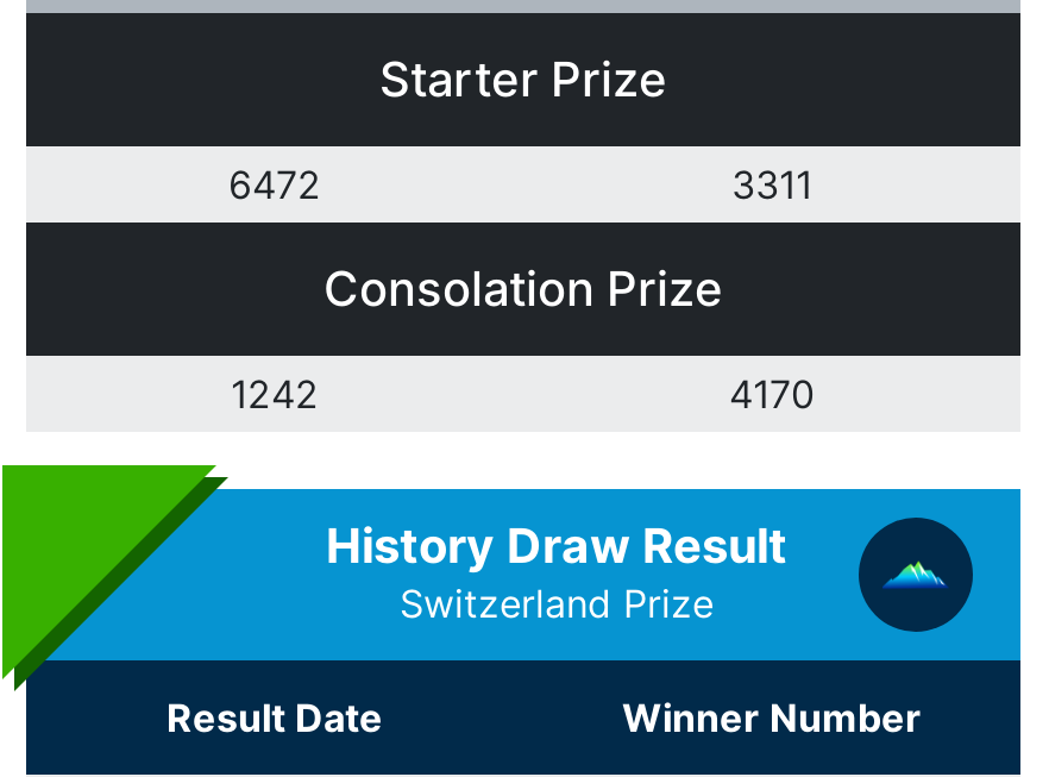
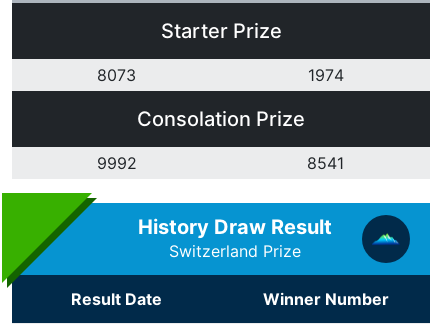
[228,161,321,208] 6472 -> [97,65,136,85] 8073
[731,161,812,208] 3311 -> [307,65,343,85] 1974
[231,370,319,418] 1242 -> [96,153,136,173] 9992
[729,370,815,418] 4170 -> [307,153,344,173] 8541

